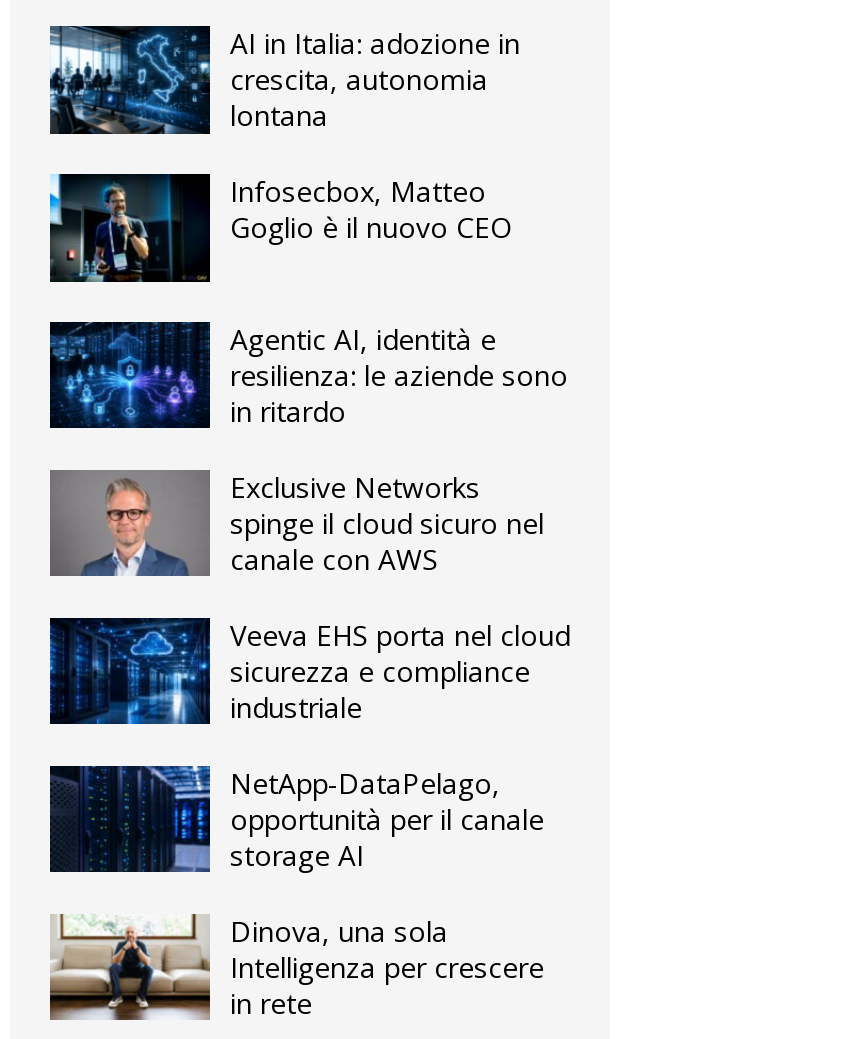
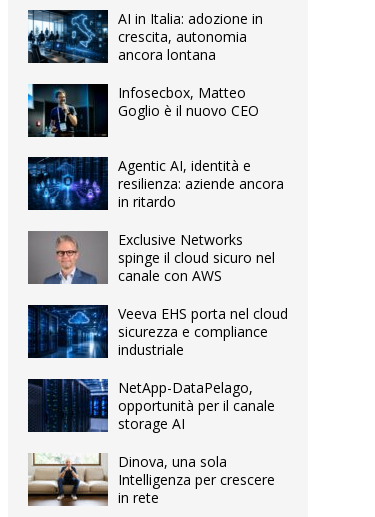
[230,97,328,135] lontana -> [118,45,216,64] ancora lontana
[230,356,568,394] resilienza: le aziende sono -> [118,174,284,193] resilienza: aziende ancora

